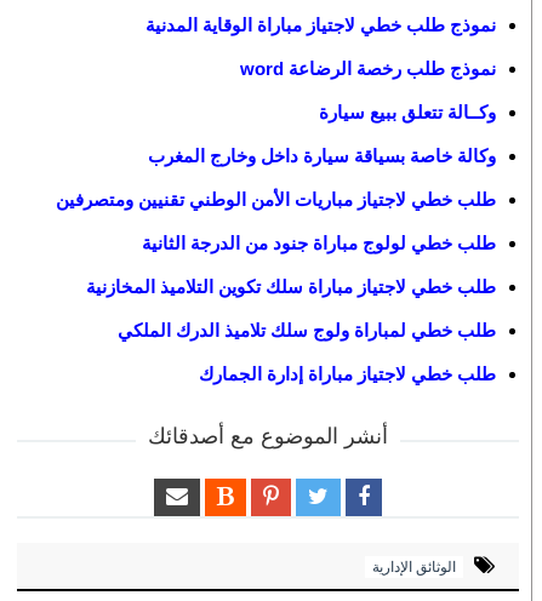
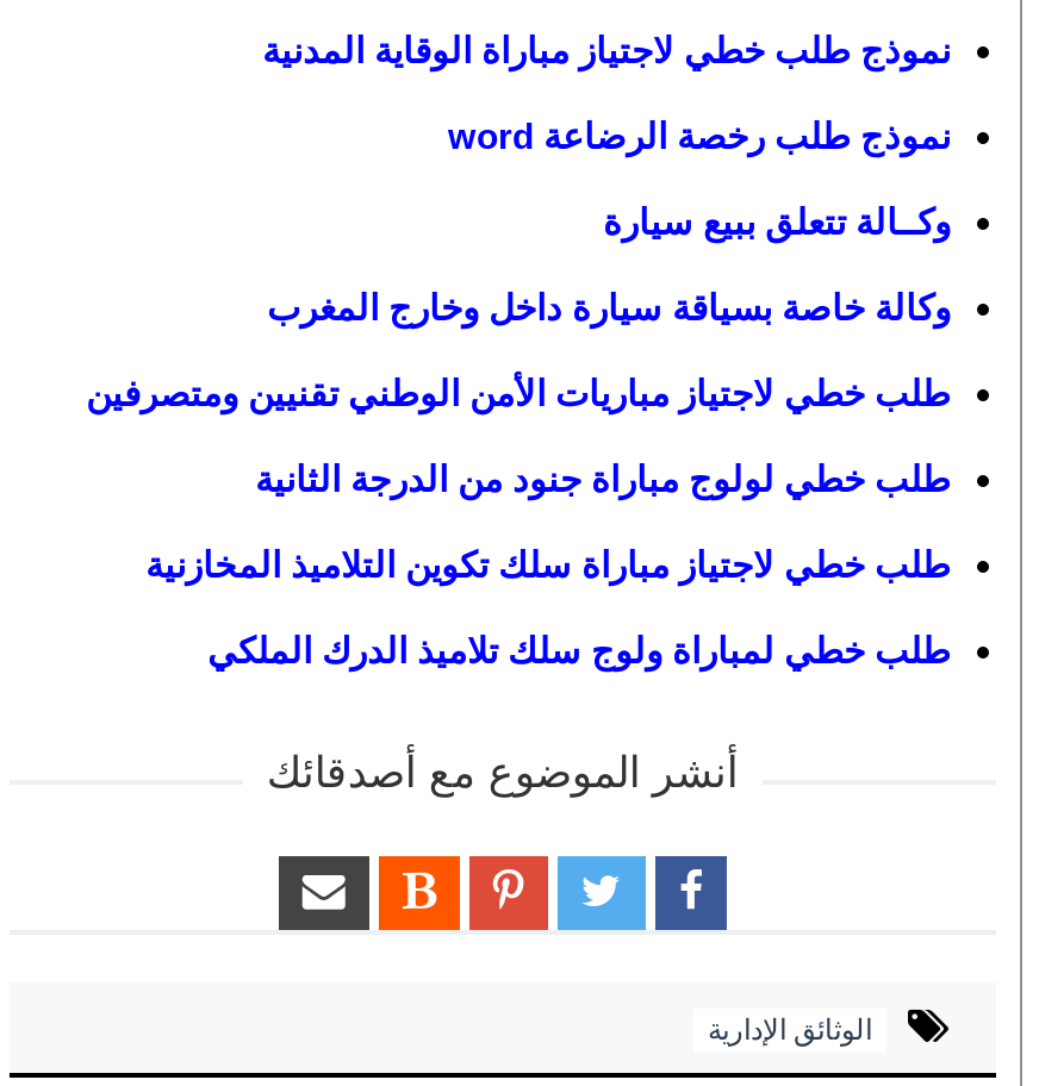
[199,364,496,384] طلب خطي لاجتياز مباراة إدارة الجمارك -> none

